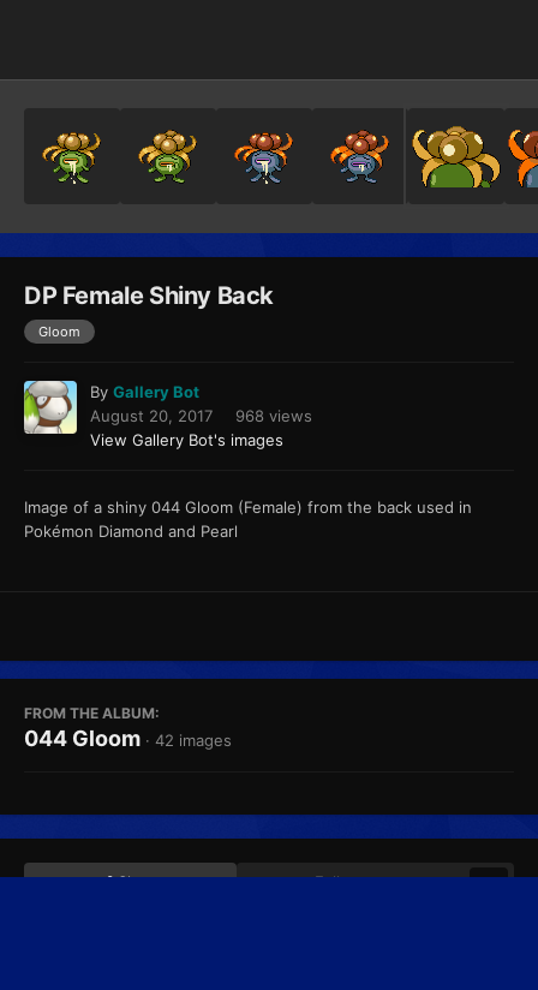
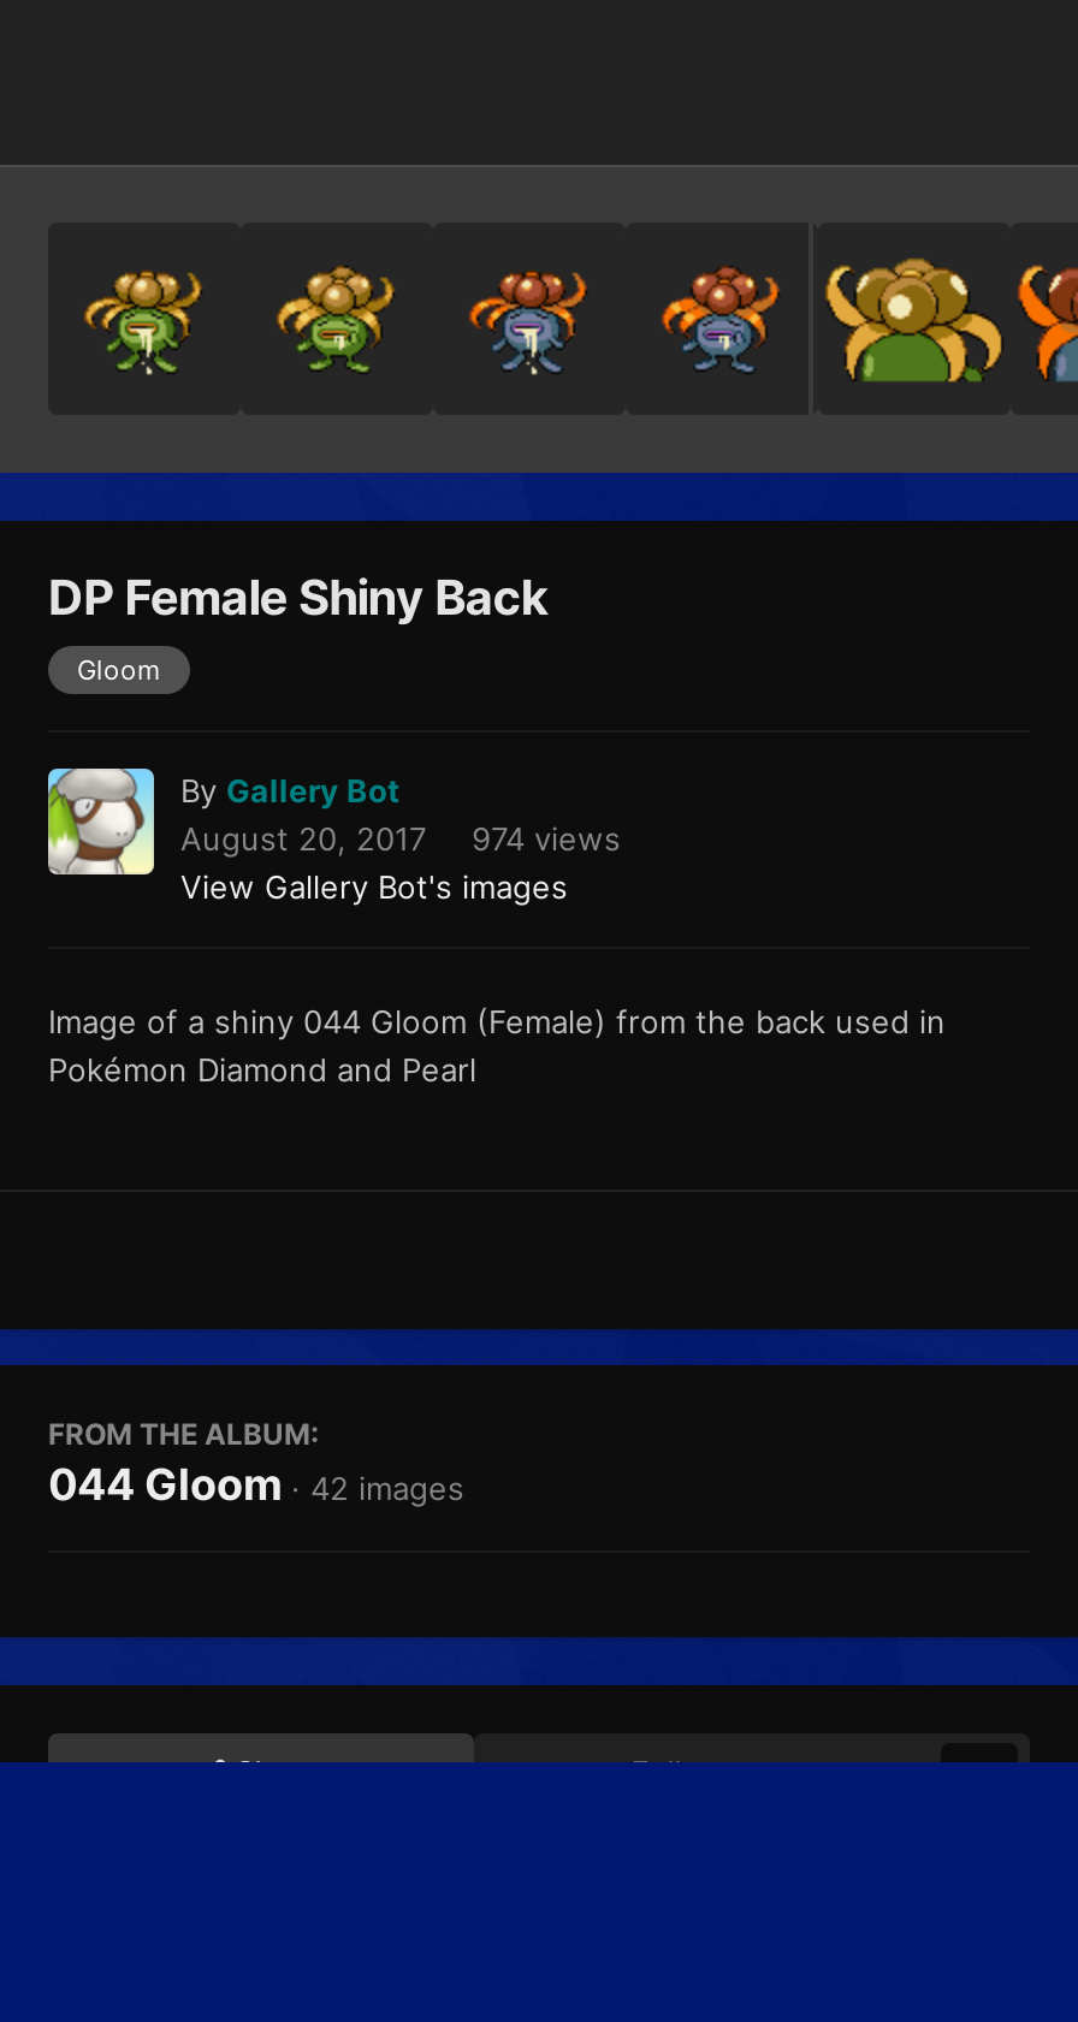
[90,406,312,426] August 20, 2017 968 views -> [180,820,621,858] August 20, 2017 974 views

